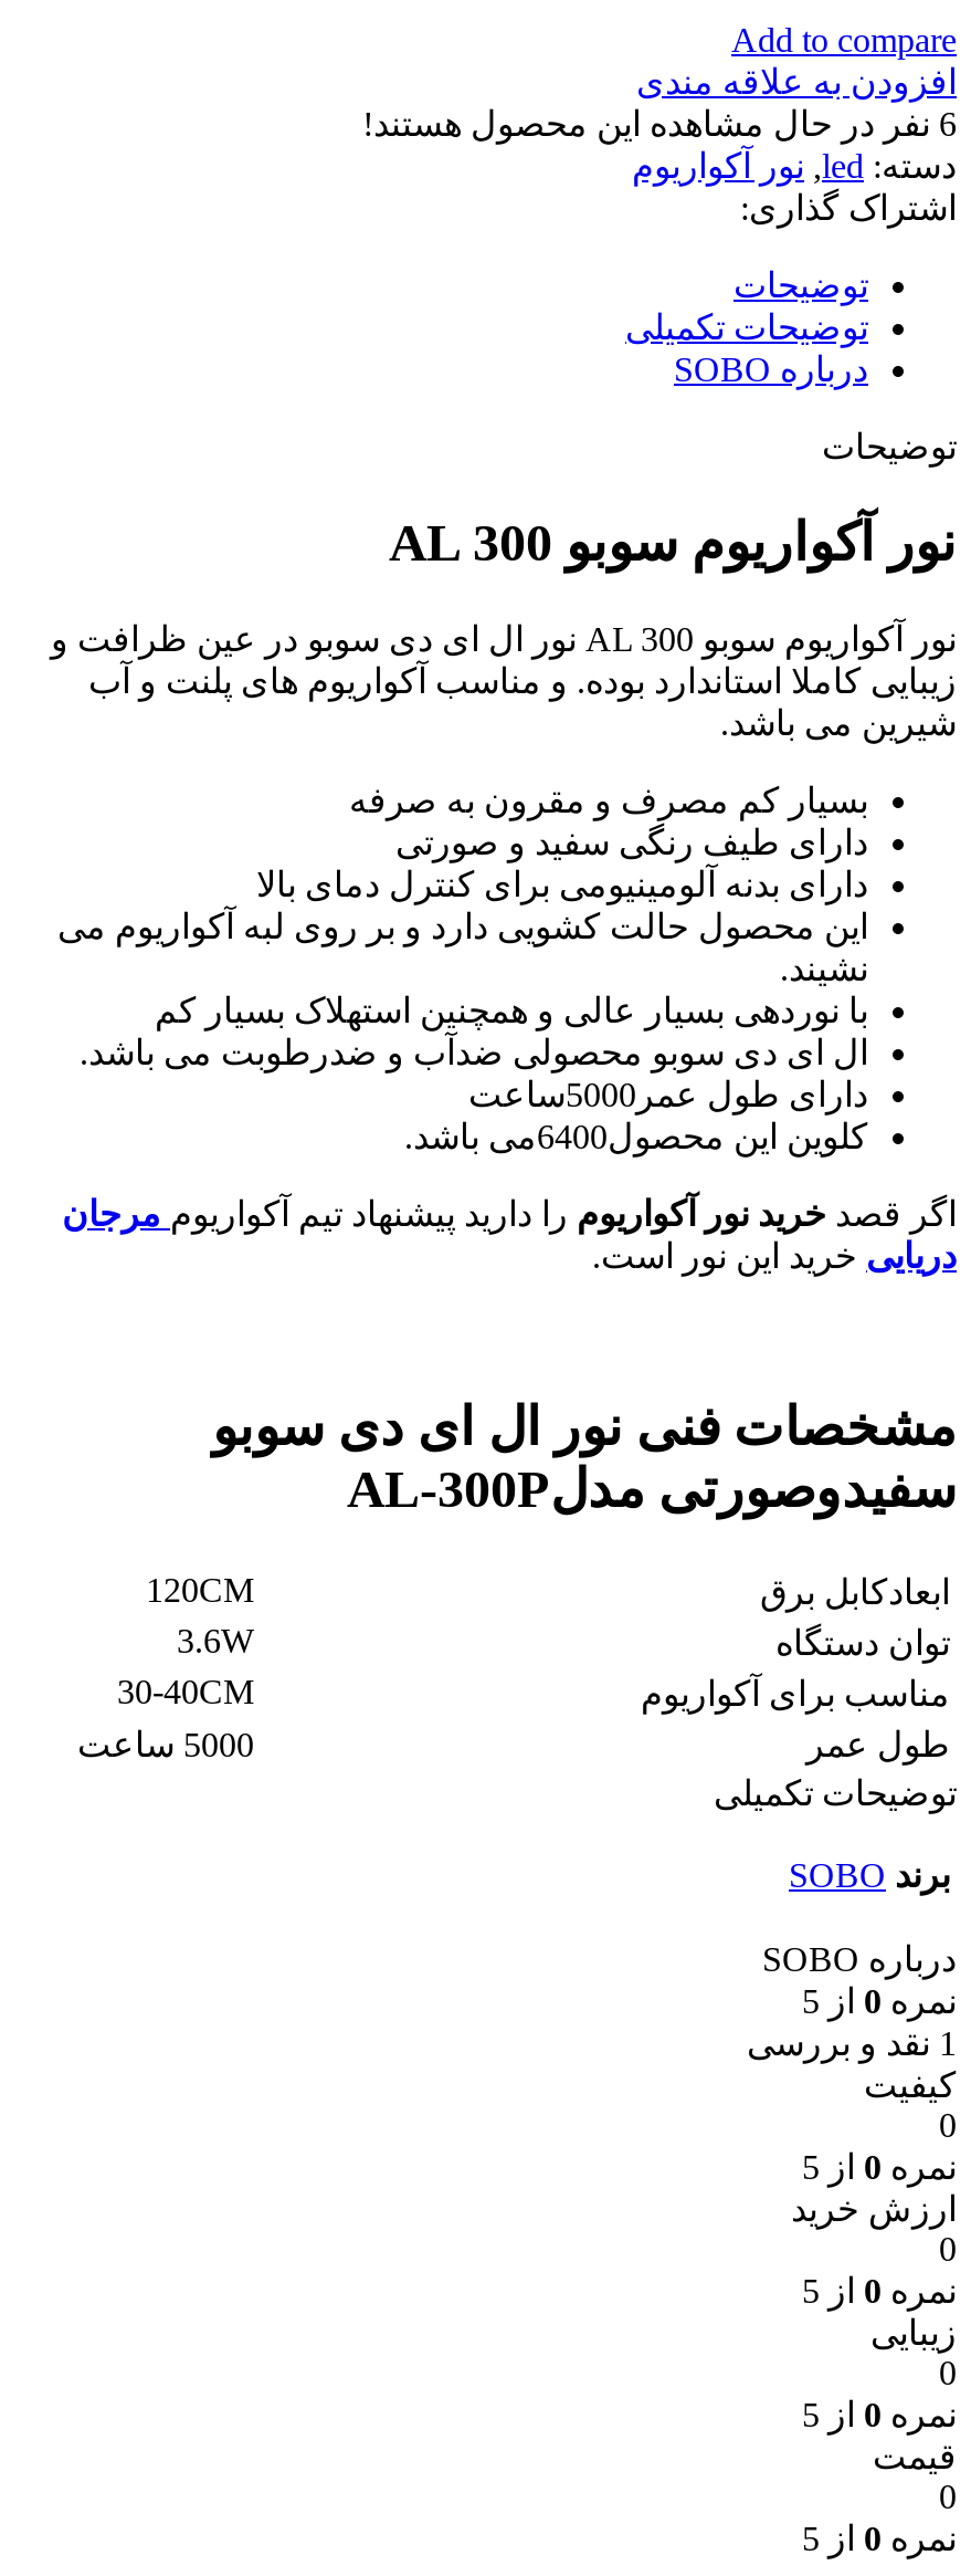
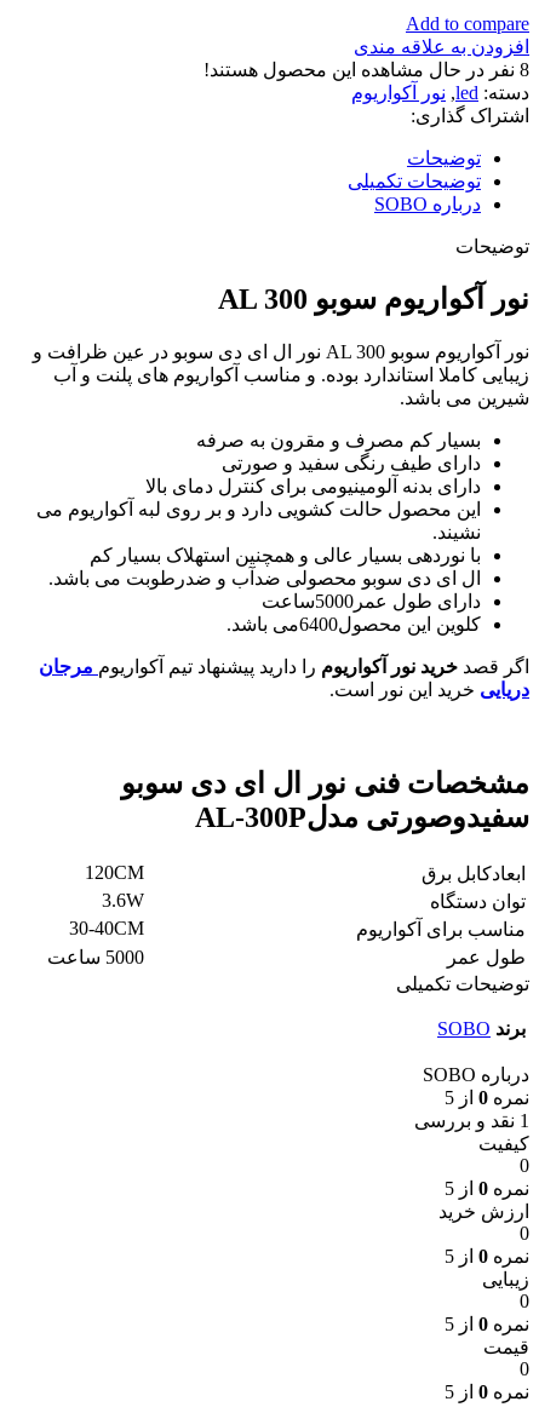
[362,105,957,143] 6 نفر در حال مشاهده این محصول هستند! -> [203,60,529,80] 8 نفر در حال مشاهده این محصول هستند!

